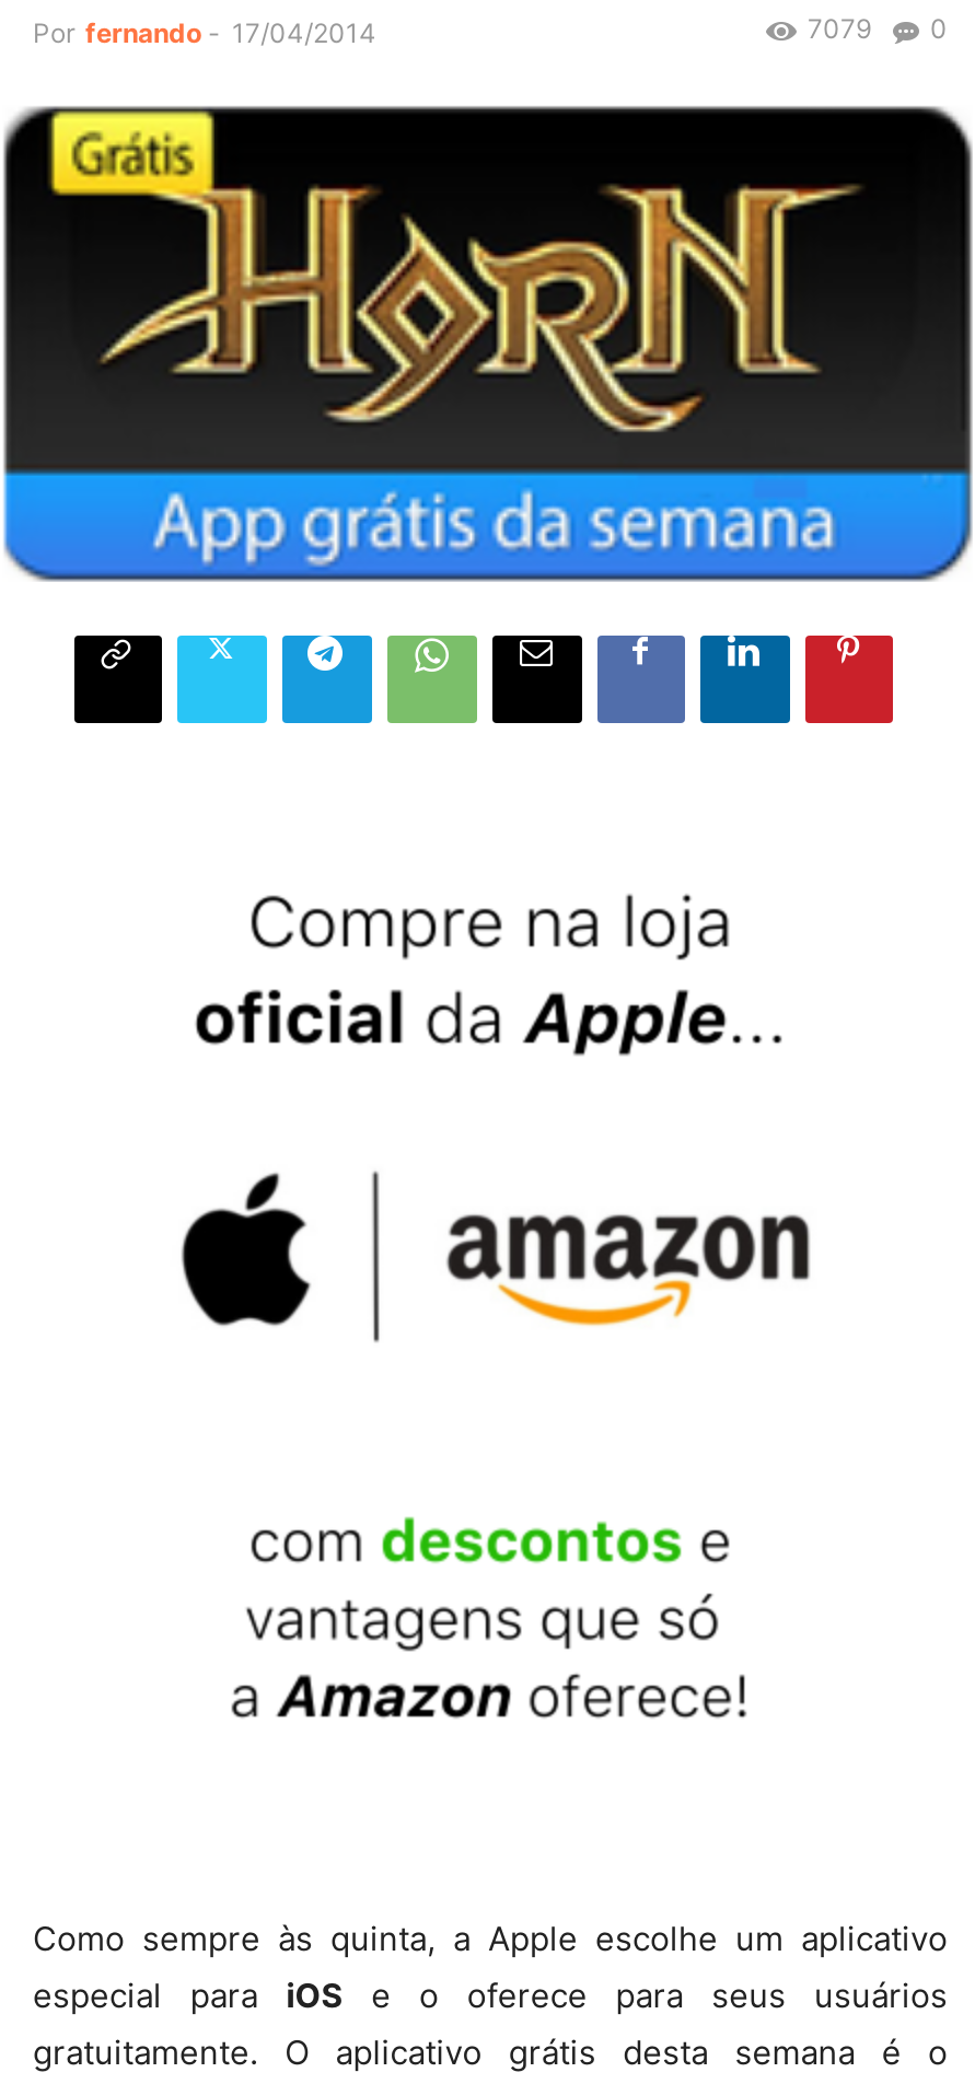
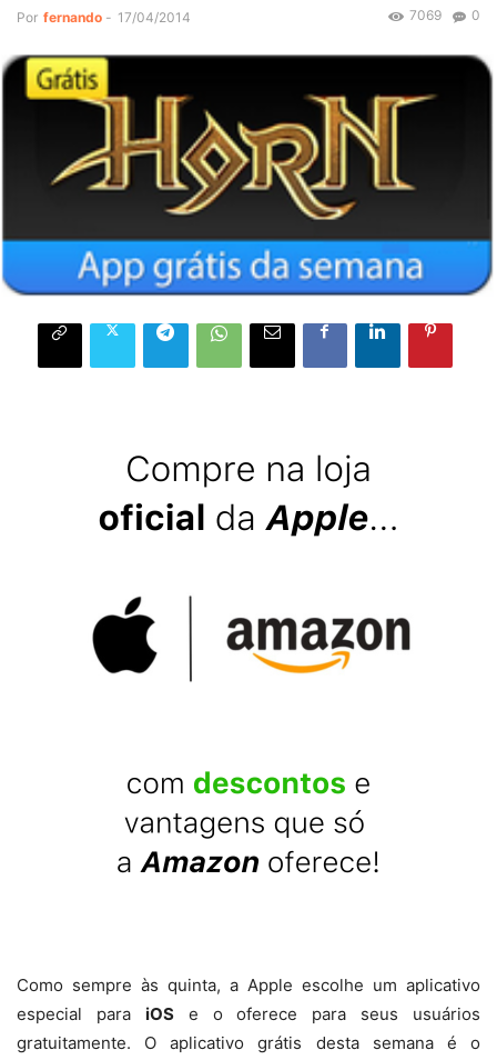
[808,12,948,45] 7079 0 -> [409,7,480,23] 7069 0

